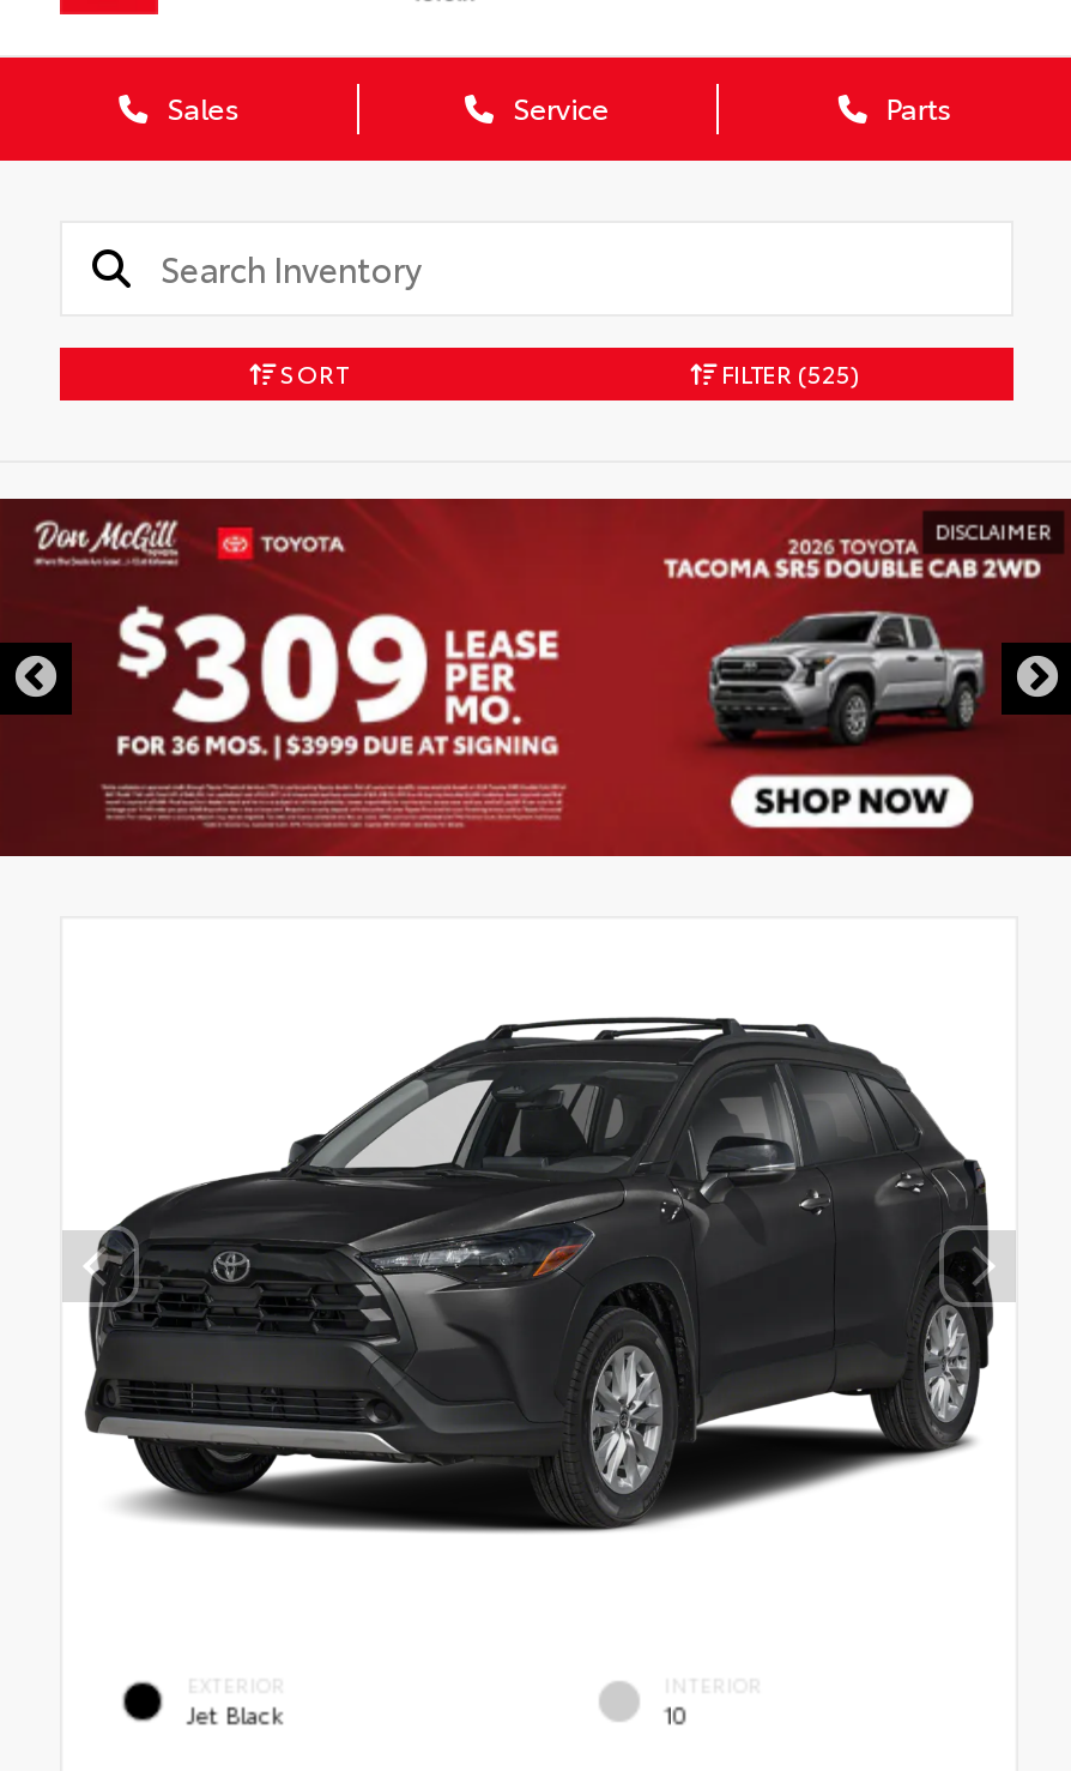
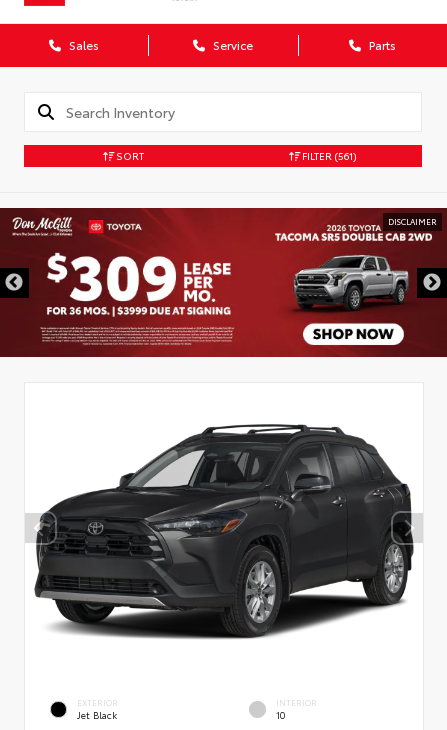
[716,354,860,390] FILTER (525) -> [299,148,356,163] FILTER (561)

